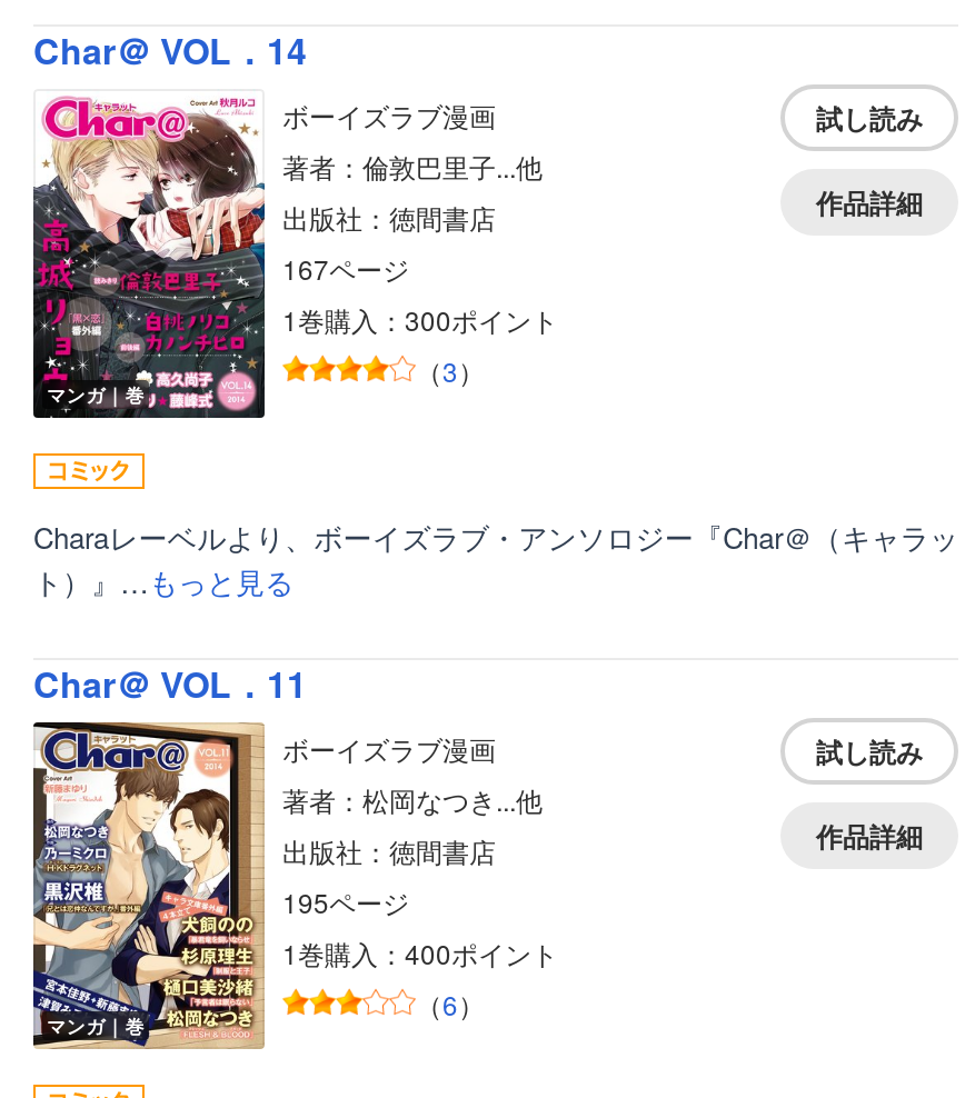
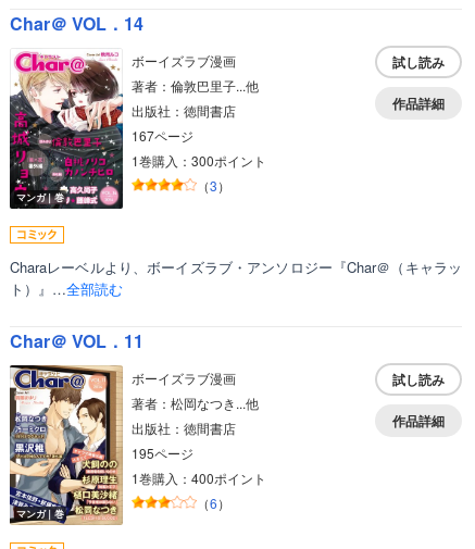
[33,560,294,602] ト）』…もっと見る -> [10,278,123,299] ト）』…全部読む

